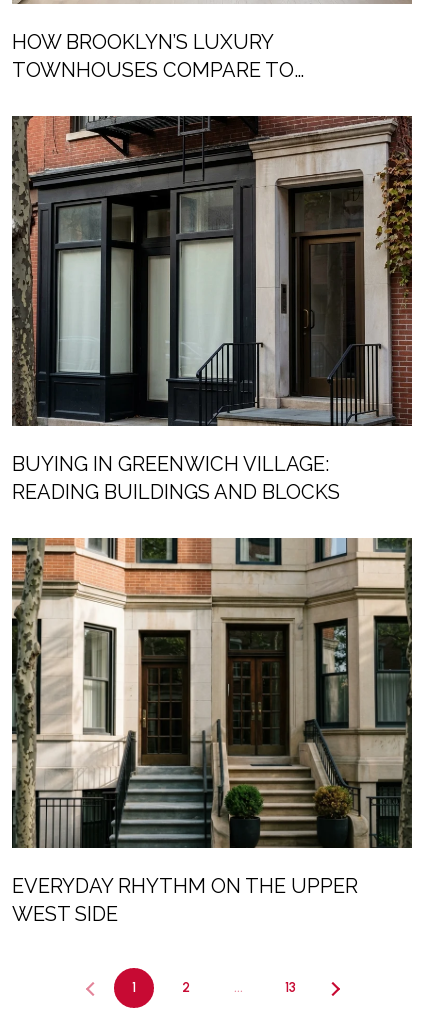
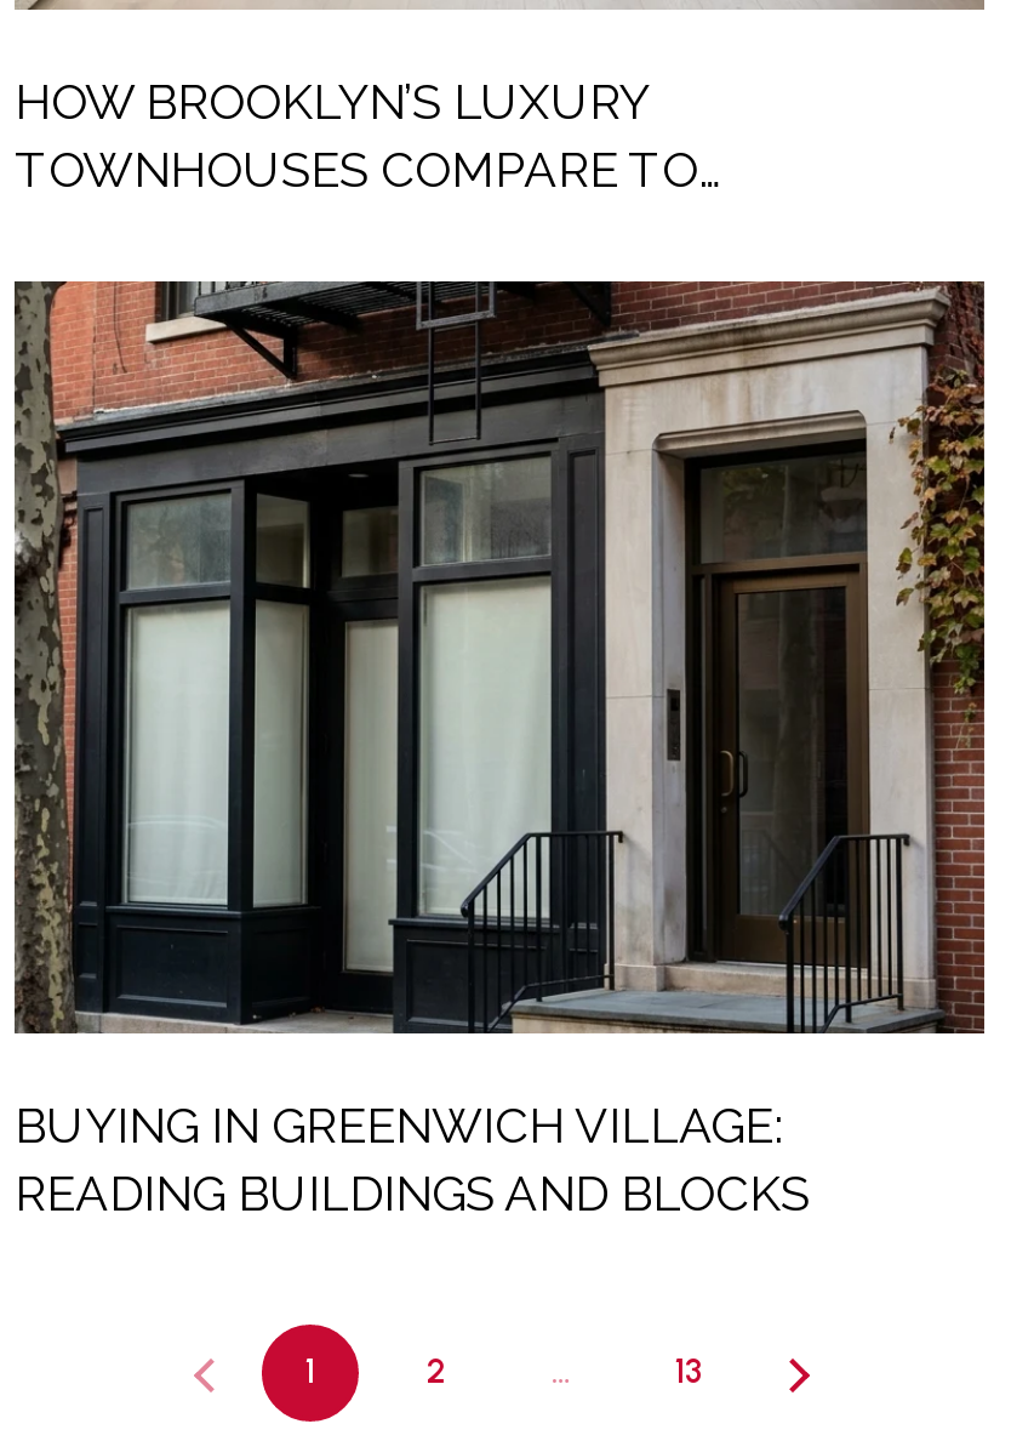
[12,537,412,926] [image] | EVERYDAY RHYTHM ON THE UPPER | WEST SIDE -> none

